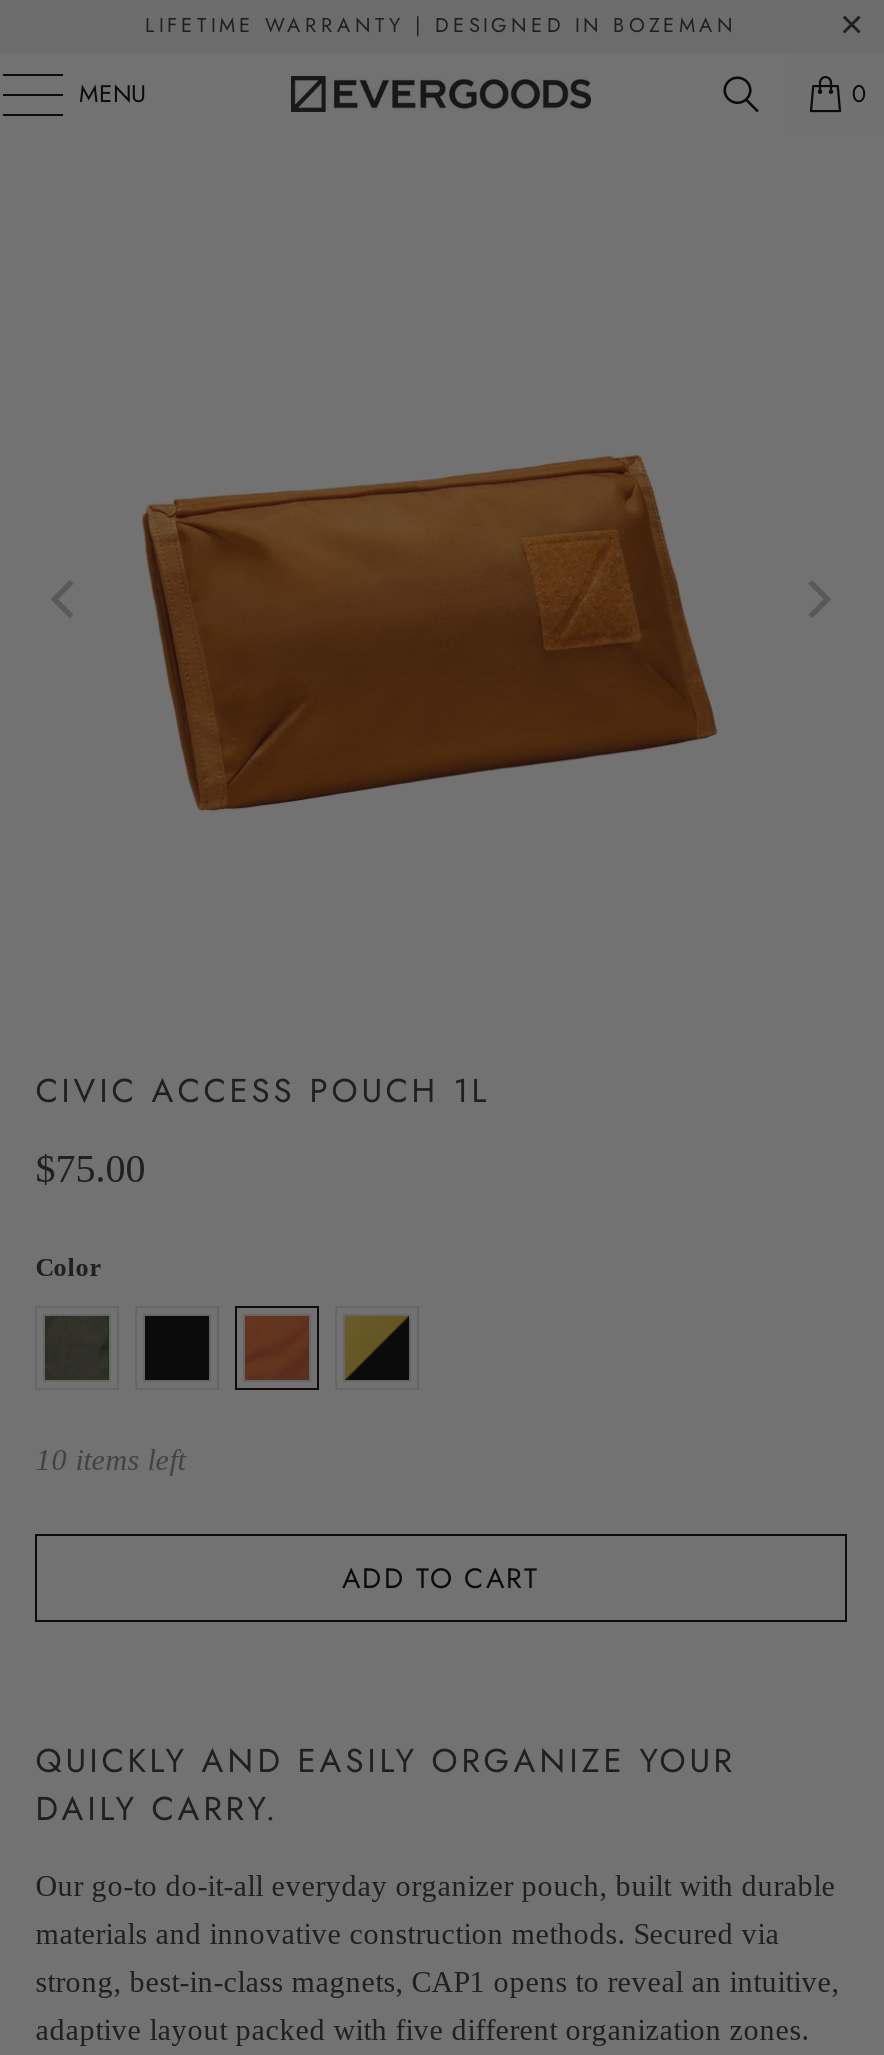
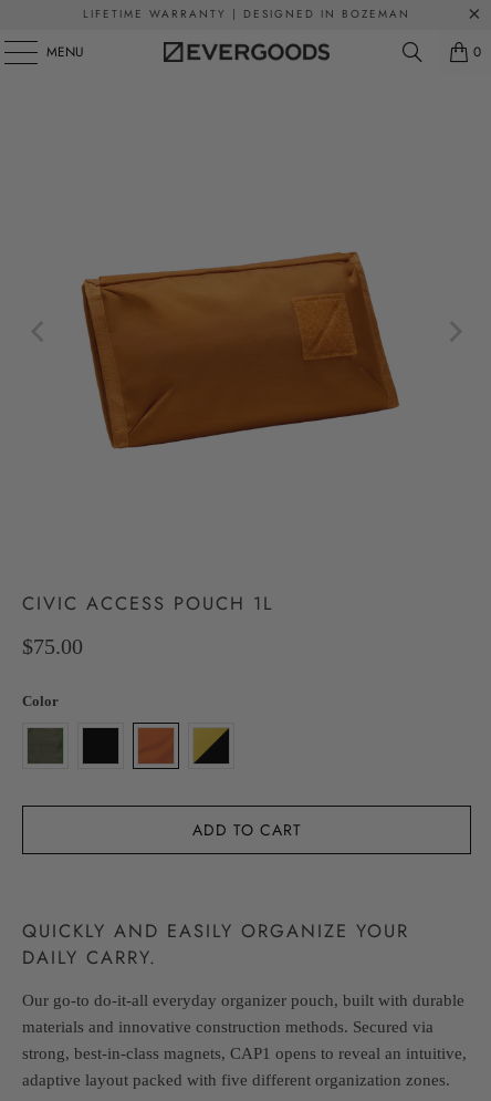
[35,1443,185,1475] 10 items left -> none

